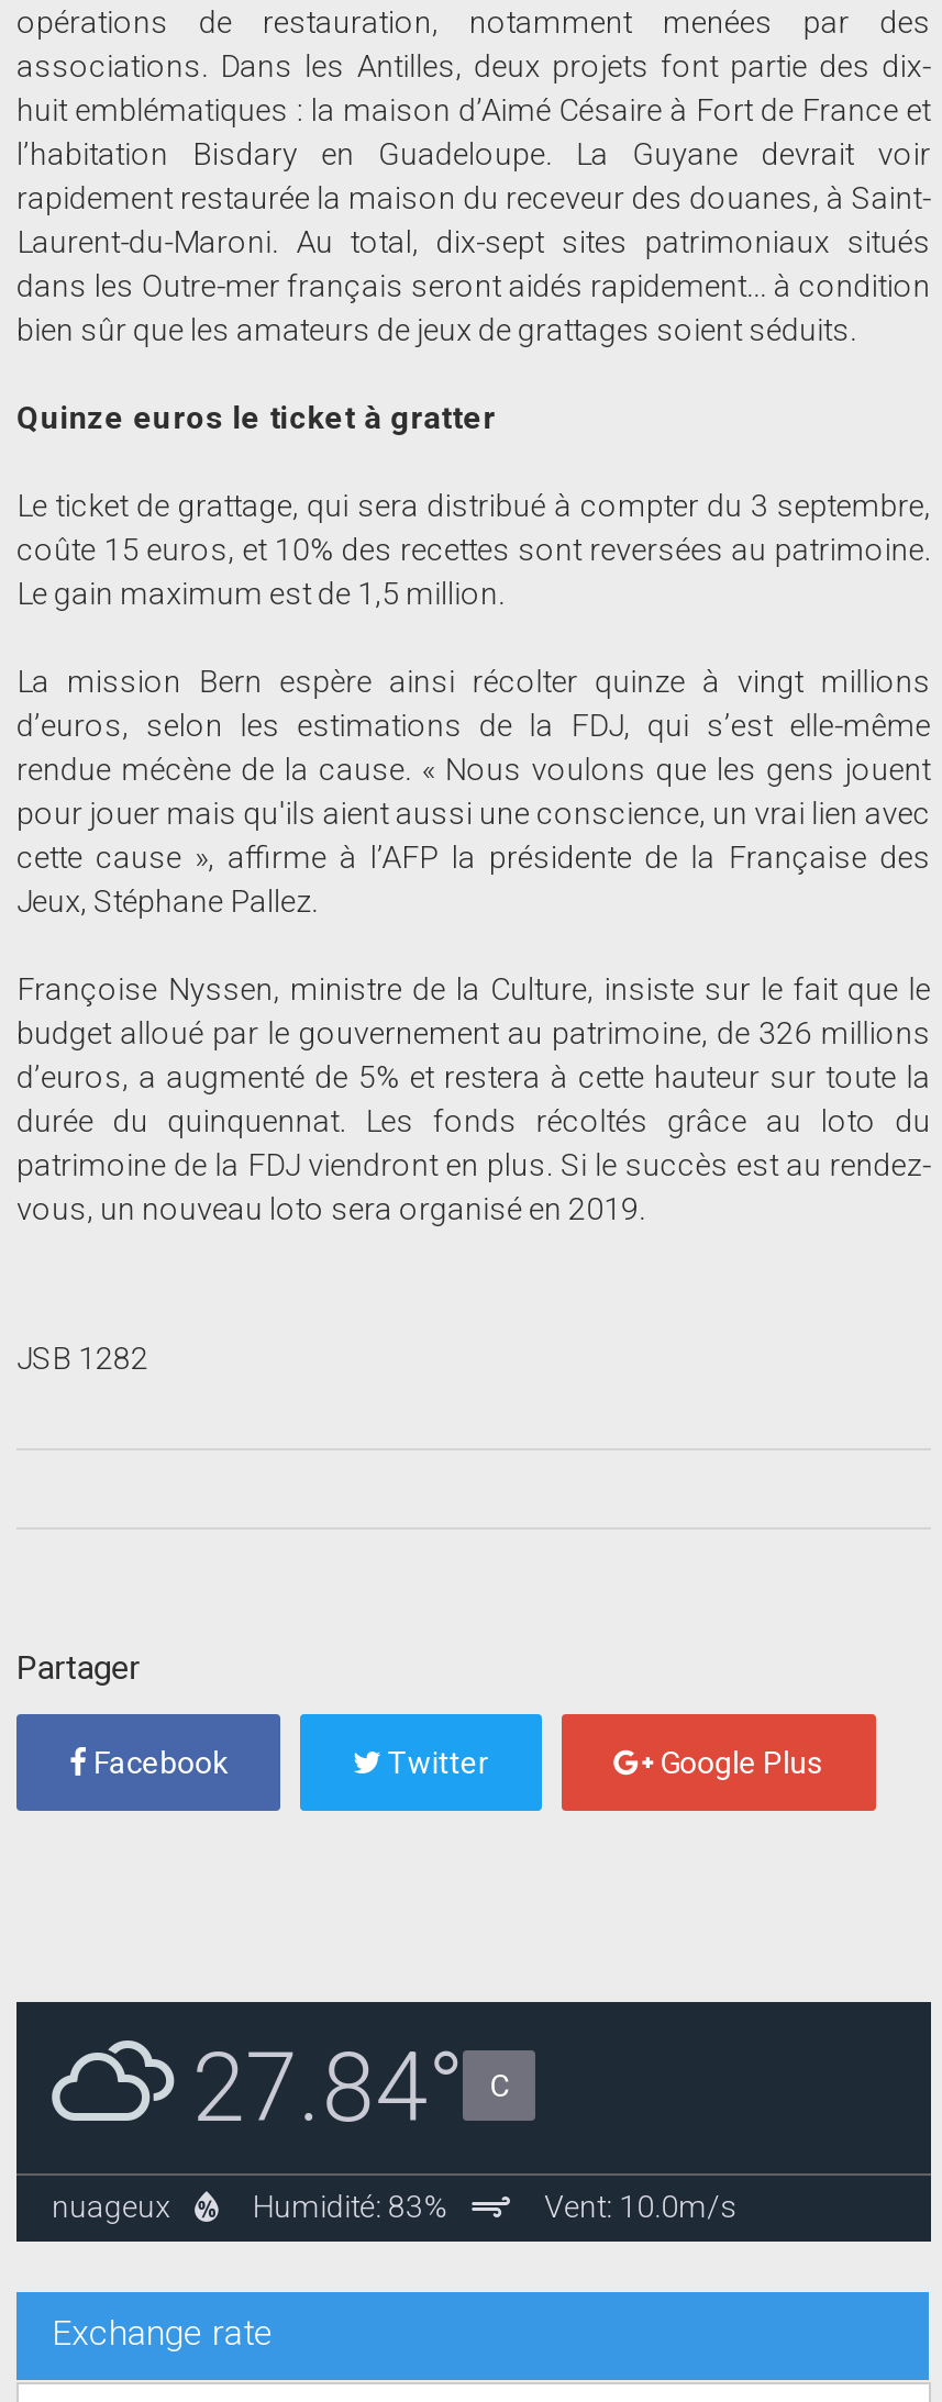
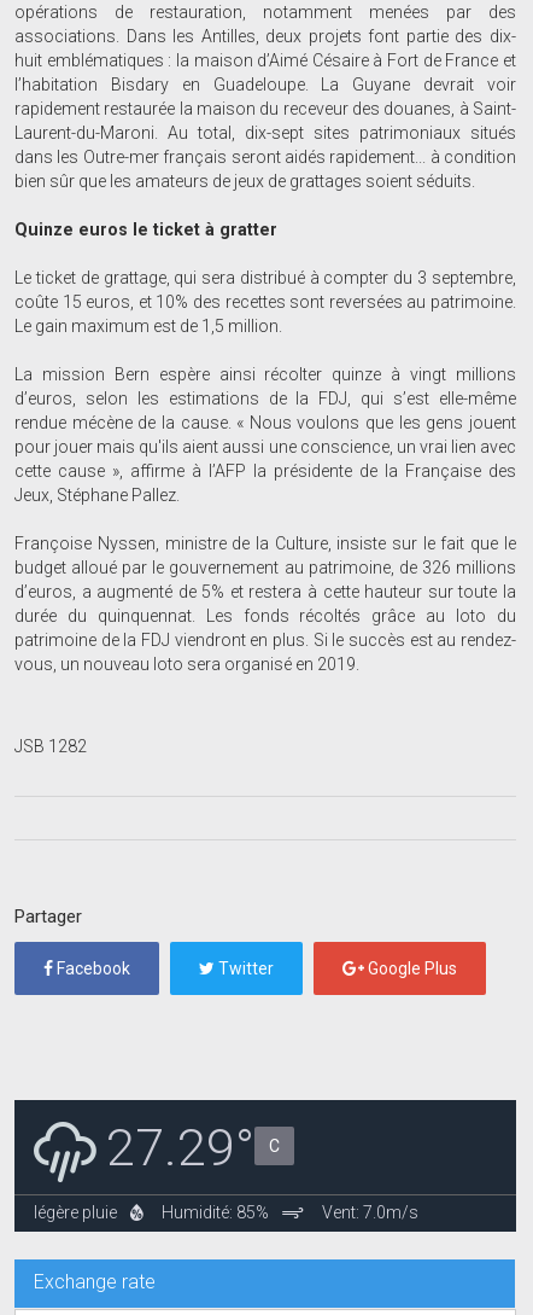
[52,2037,738,2224] [image] | nuageux | Humidité: 83% | Vent: 10.0m/s -> [34,1121,419,1222] [image] | légère pluie | Humidité: 85% | Vent: 7.0m/s
[193,2033,509,2145] 27.84° C -> [106,1117,280,1178] 27.29° C

